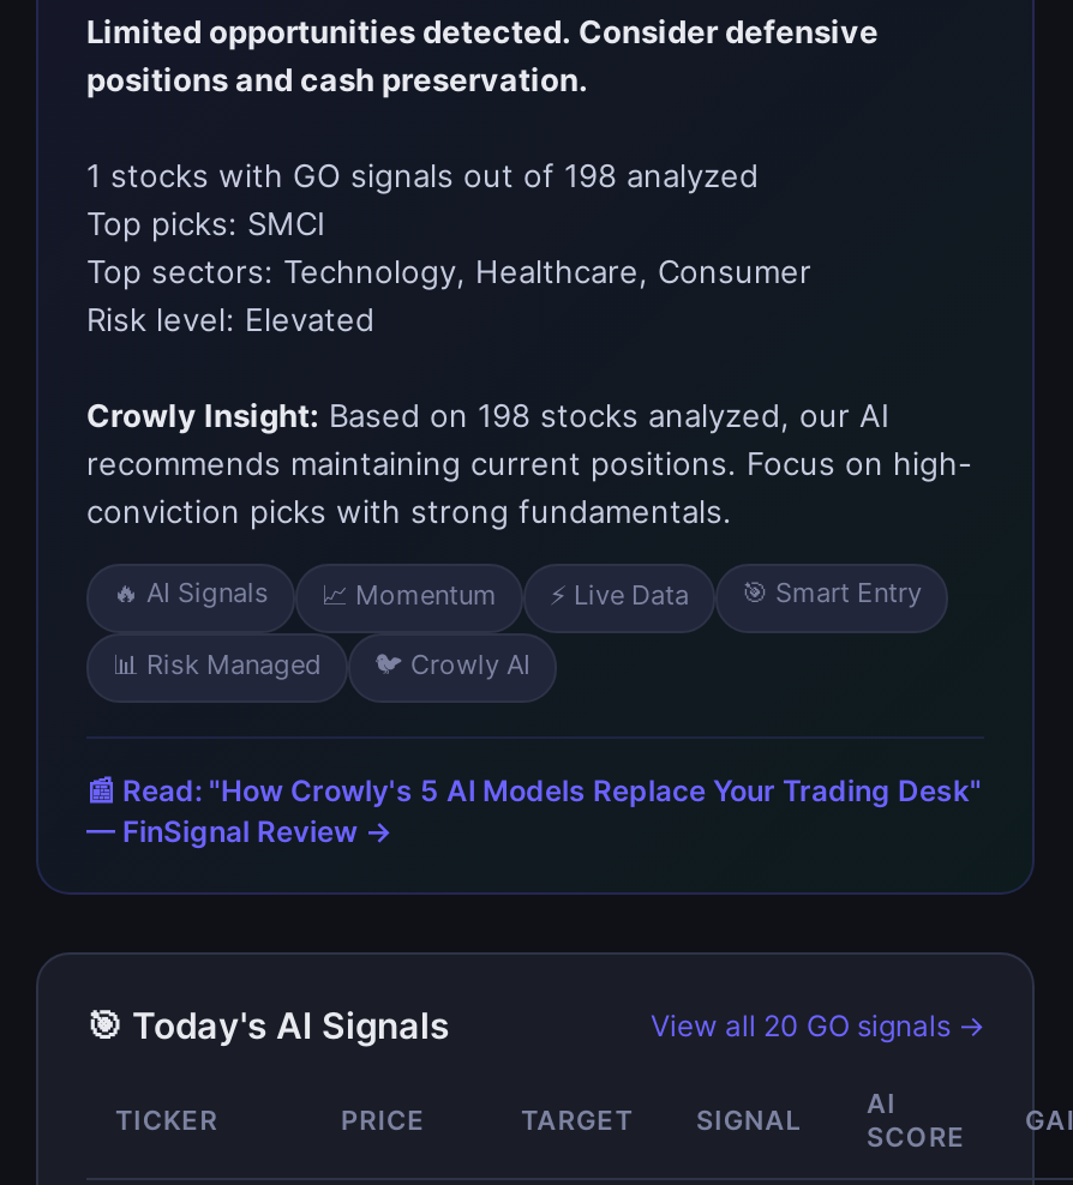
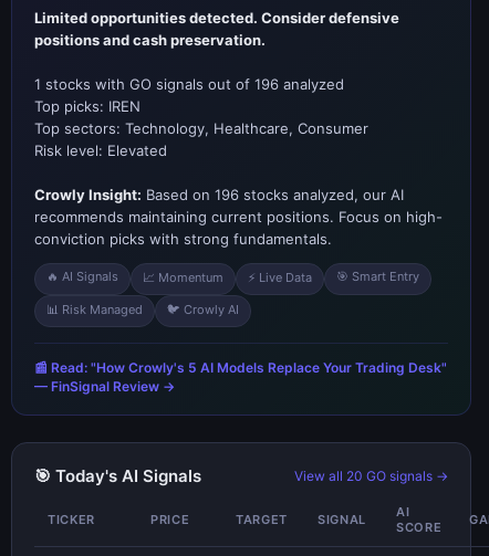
[86,156,759,194] 1 stocks with GO signals out of 198 analyzed -> [34,75,344,93] 1 stocks with GO signals out of 196 analyzed
[86,204,324,242] Top picks: SMCI -> [34,97,141,115] Top picks: IREN
[86,396,888,434] Crowly Insight: Based on 198 stocks analyzed, our AI -> [34,186,404,203] Crowly Insight: Based on 196 stocks analyzed, our AI

